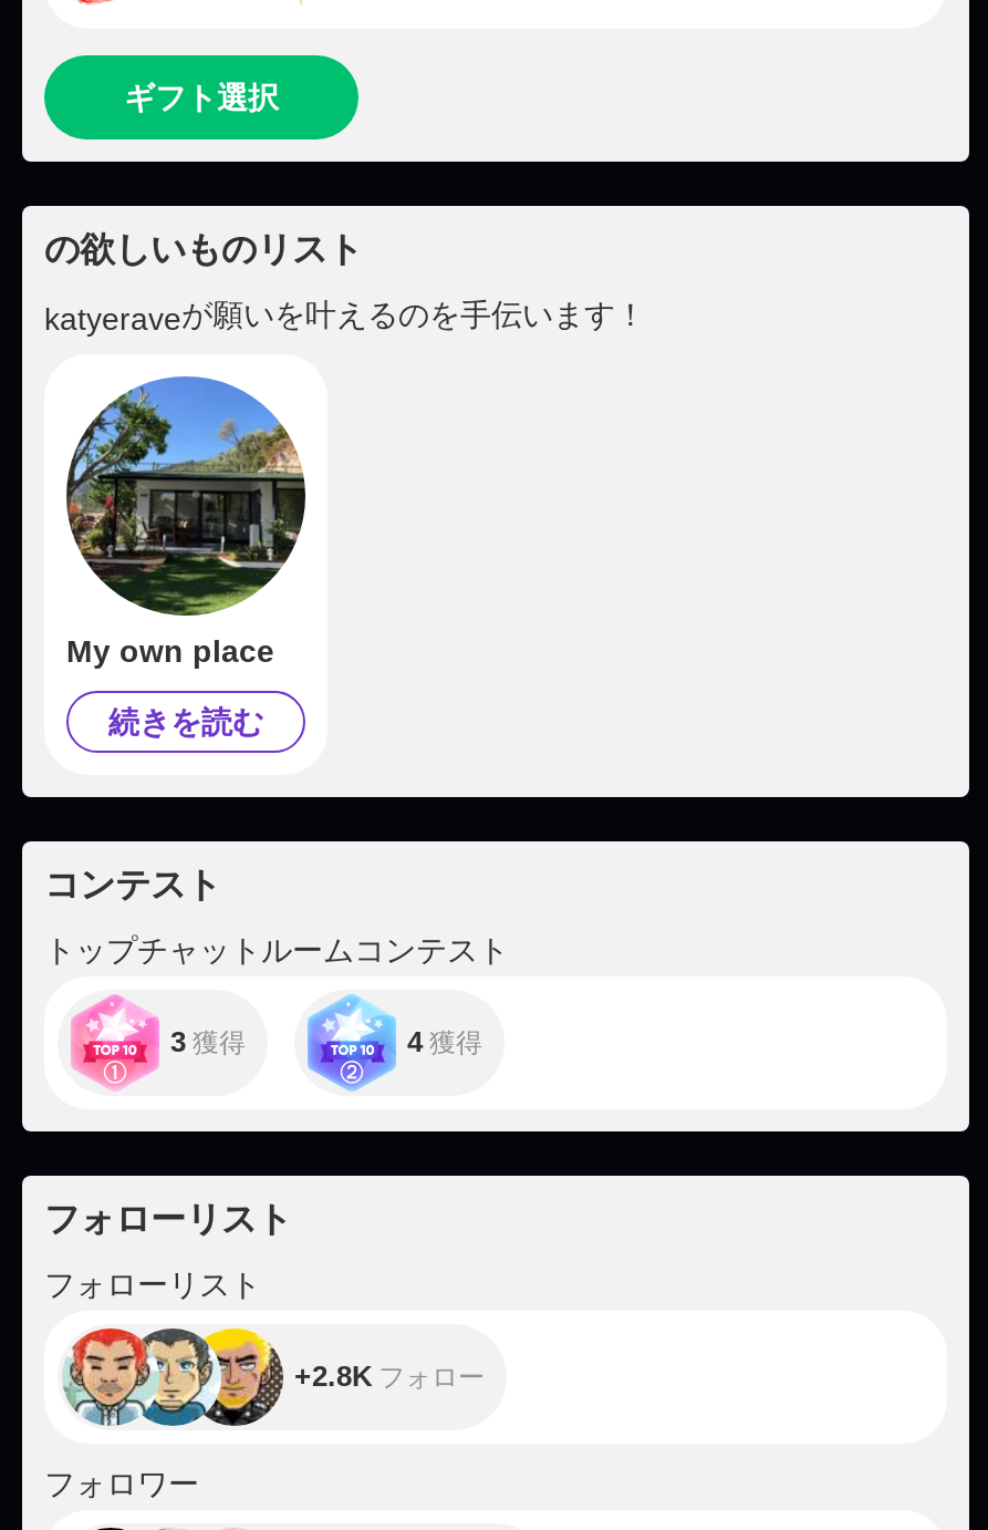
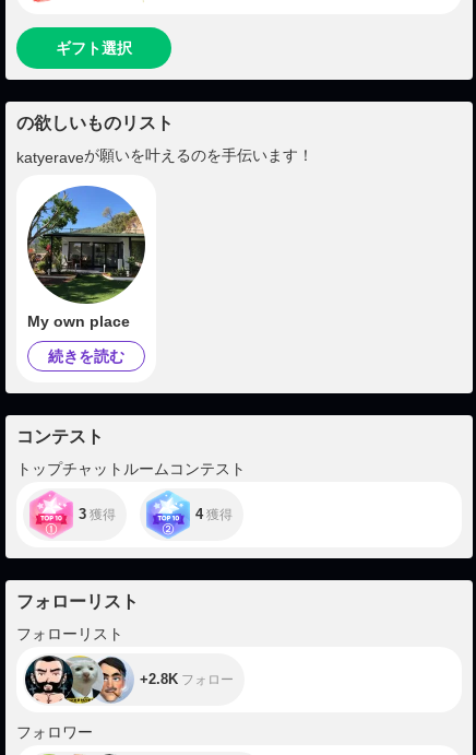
[62,1326,285,1428] [image] -> [24,654,134,705] [image]

